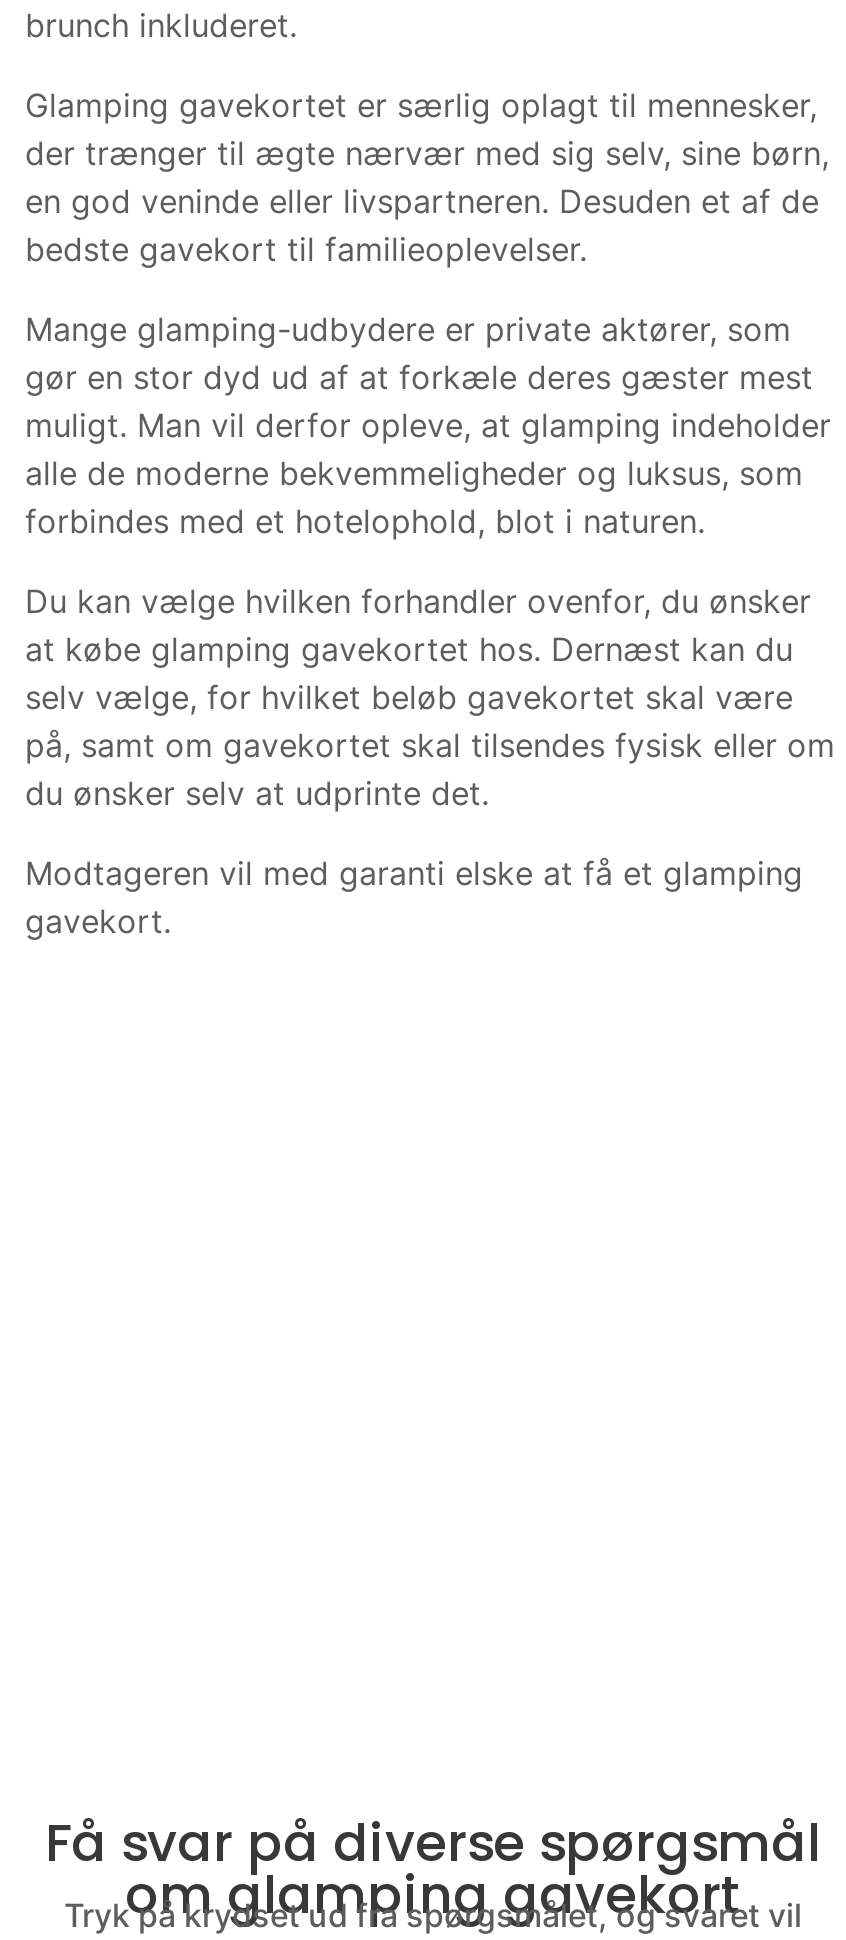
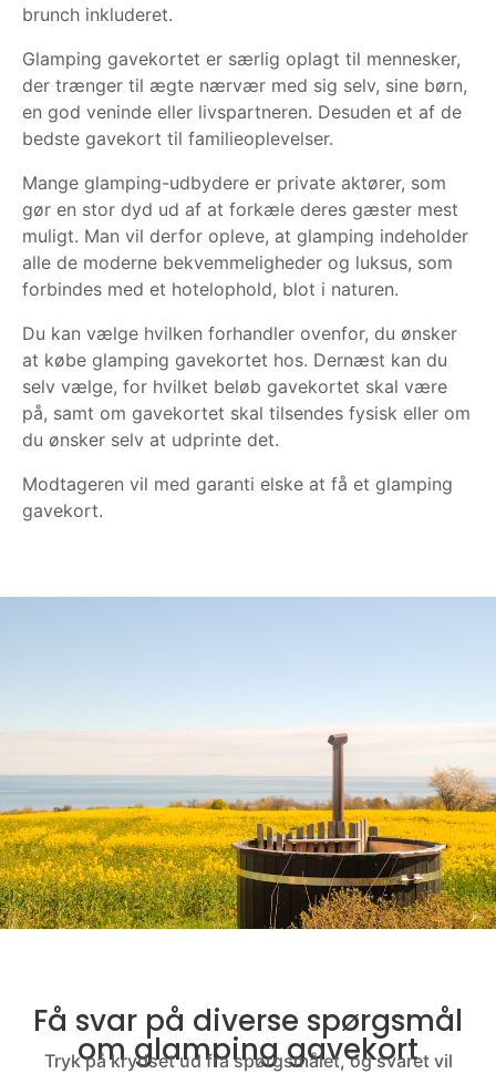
none -> [3,597,493,930] [image]

